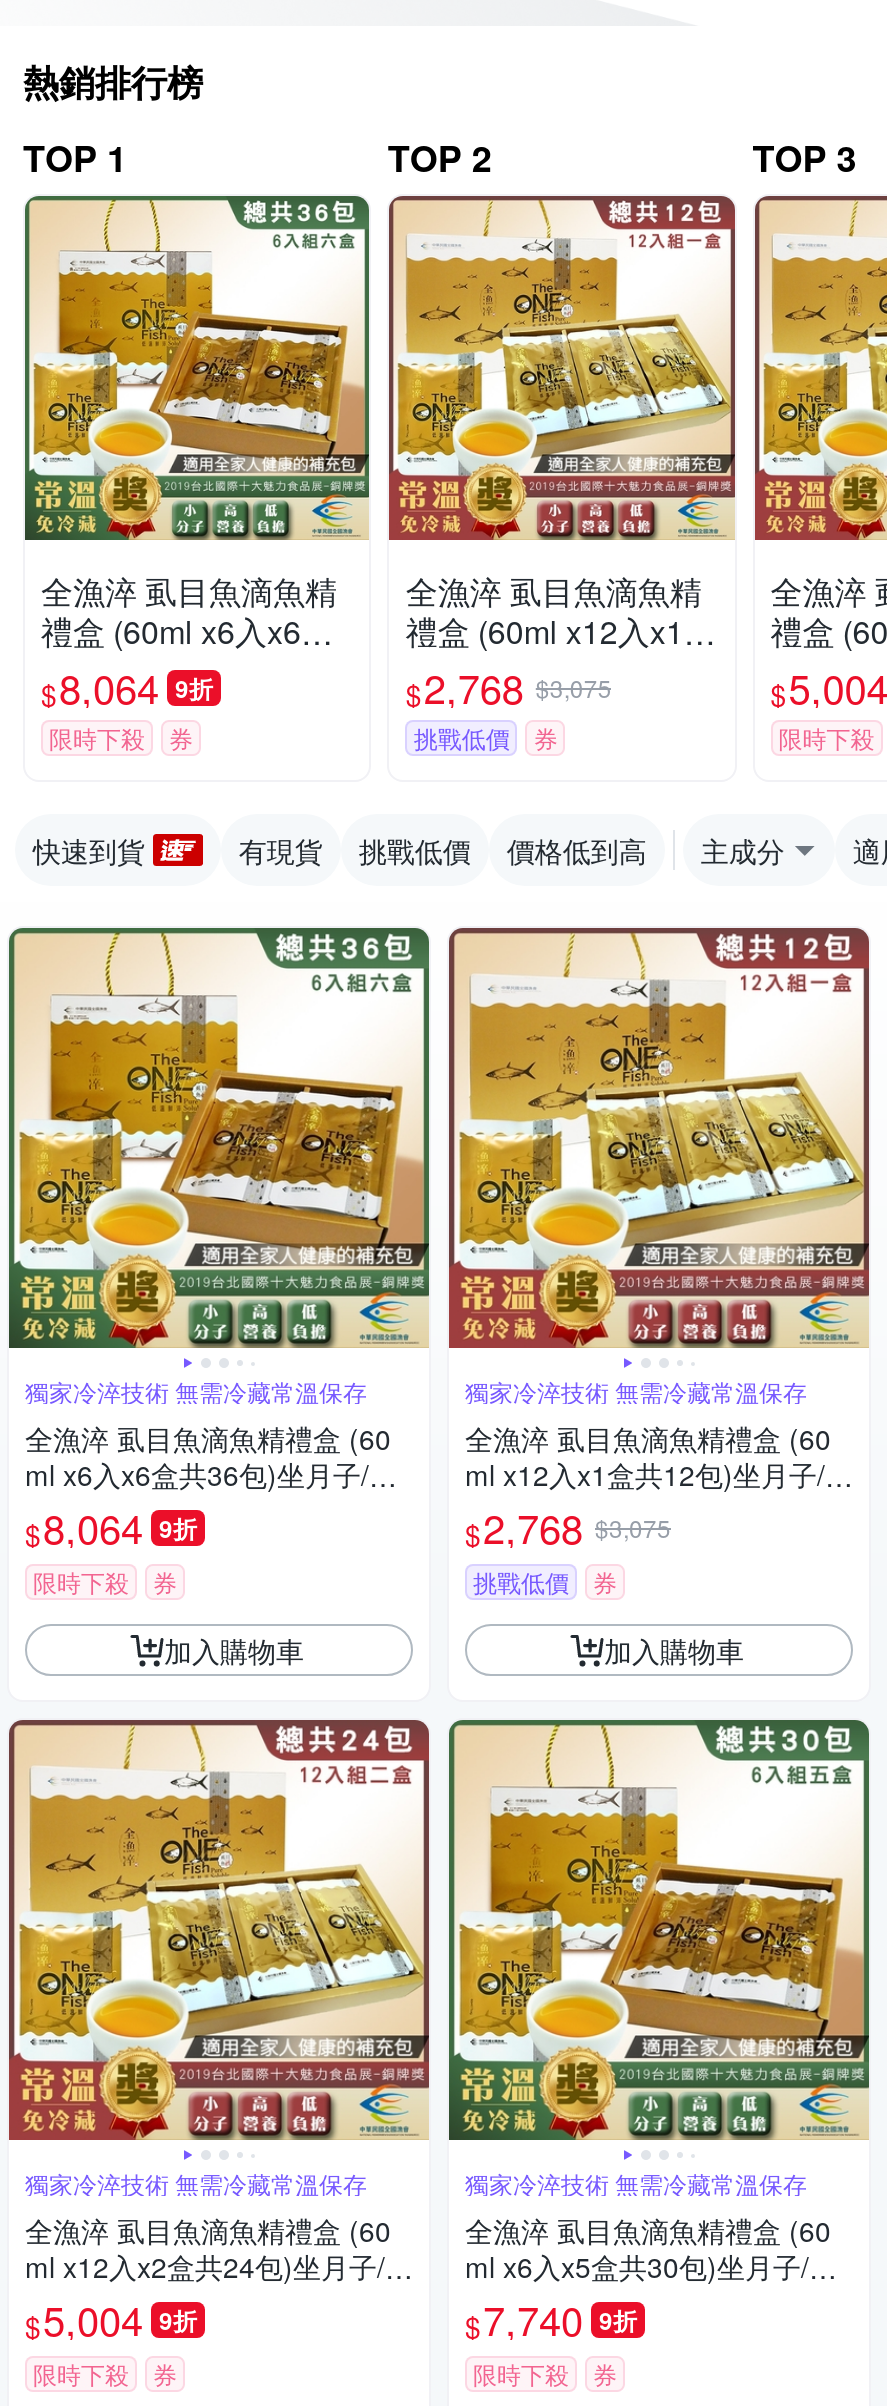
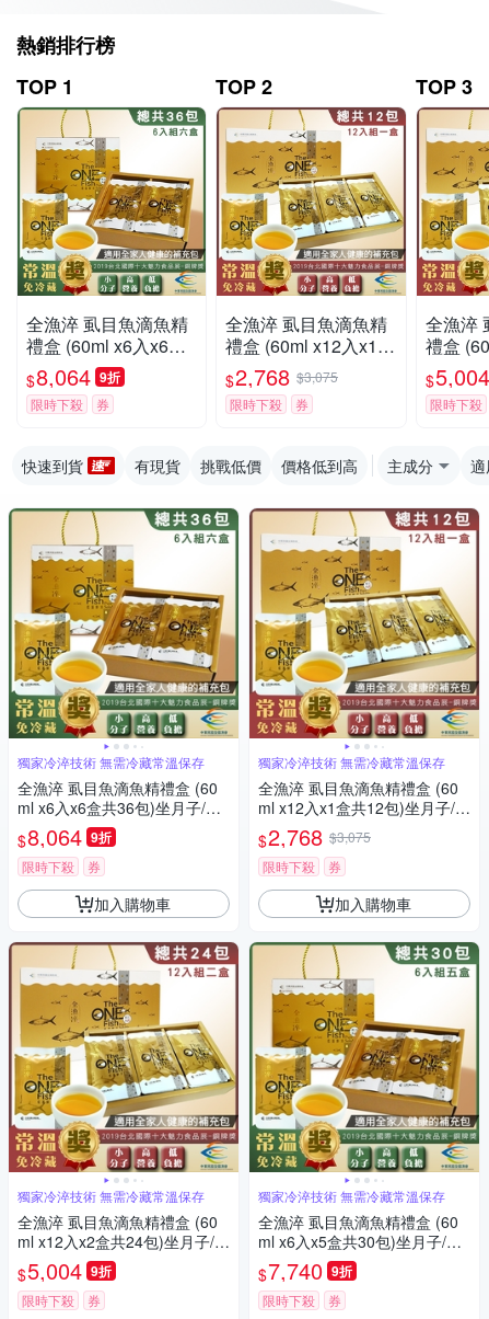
[414,721,510,755] 挑戰低價 -> [230,395,283,413] 限時下殺
[473,1565,569,1599] 挑戰低價 -> [263,857,315,876] 限時下殺

